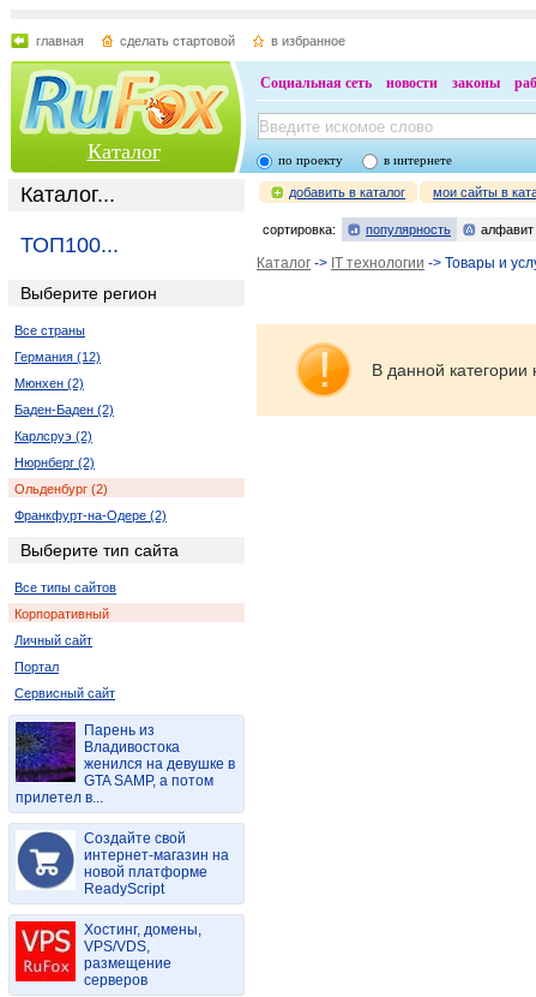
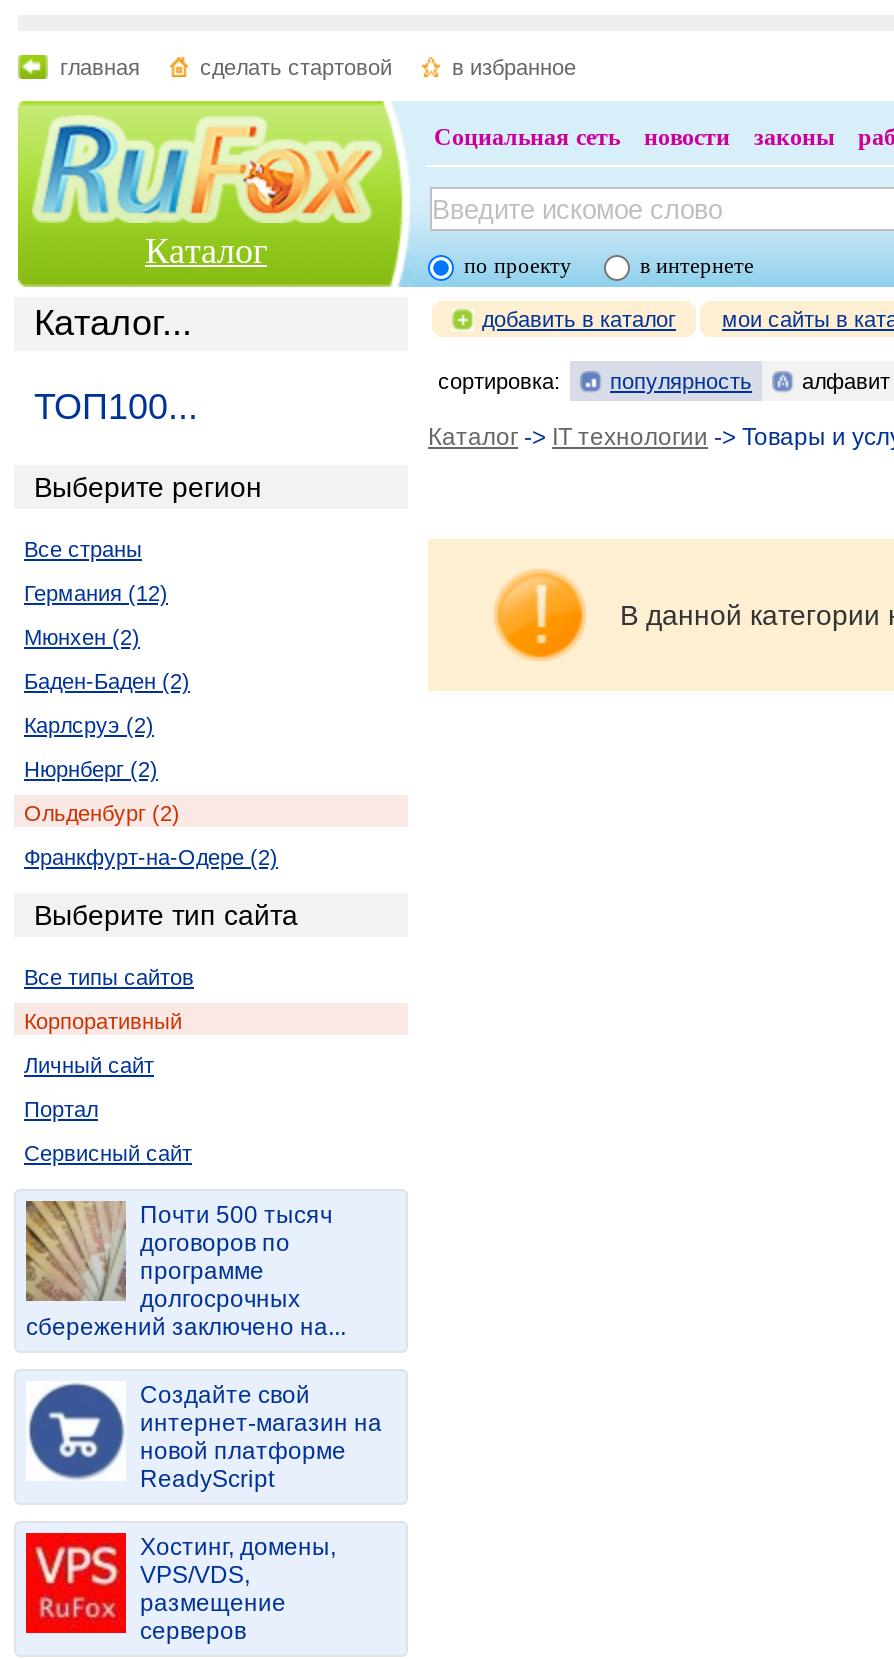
[14,721,235,806] [image] | Парень из | Владивостока | женился на девушке в | GTA SAMP, а потом | прилетел в... -> [24,1199,346,1341] [image] | Почти 500 тысяч | договоров по | программе | долгосрочных | сбережений заключено на...

